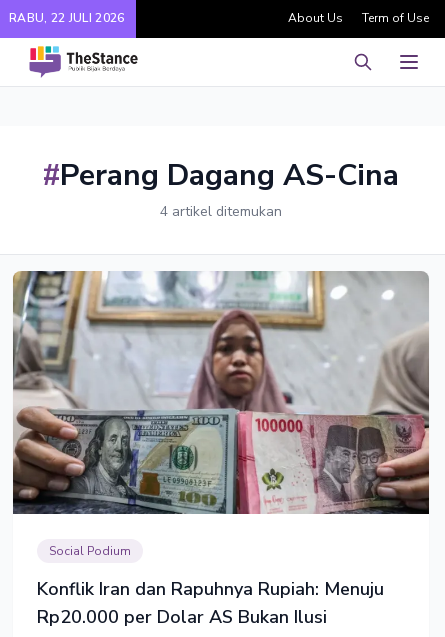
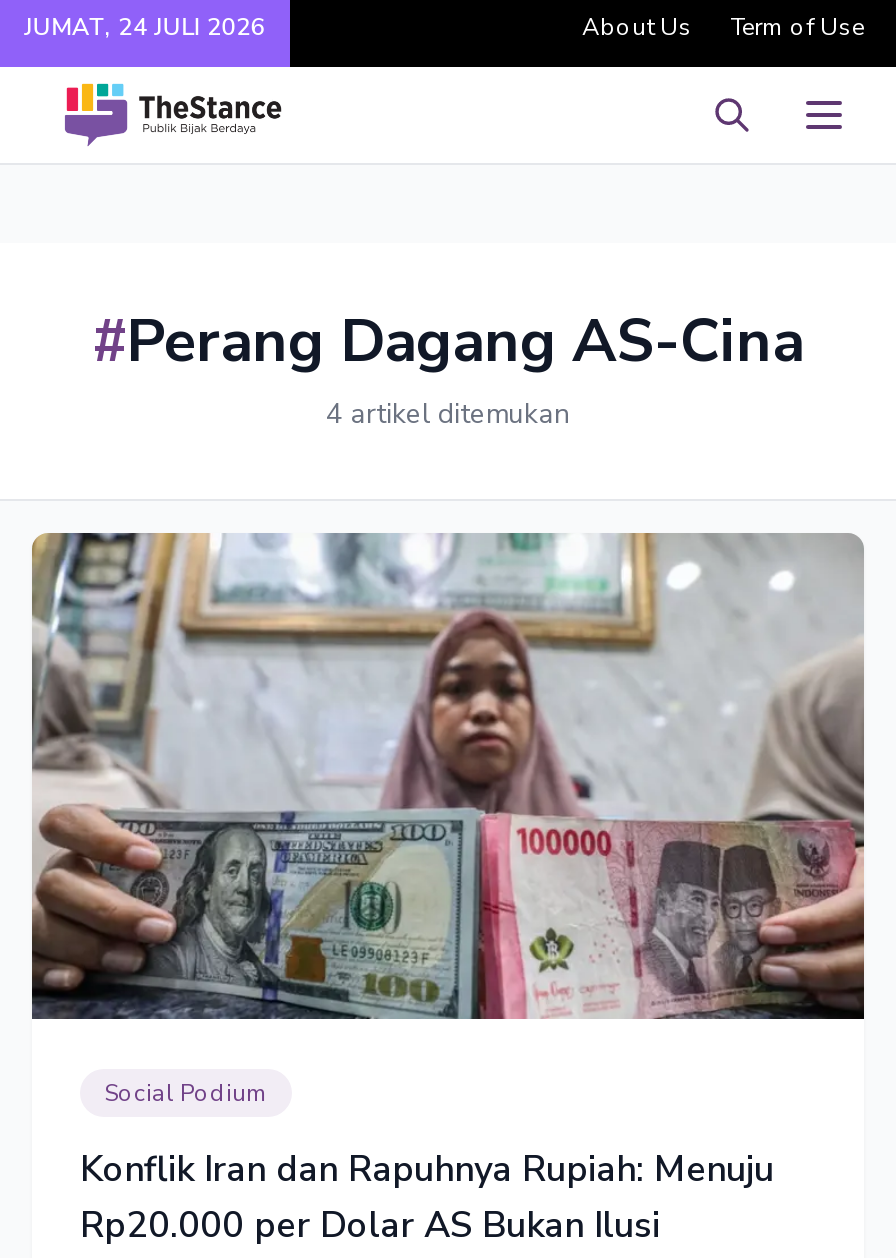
[9,10,124,26] RABU, 22 JULI 2026 -> [24,11,265,43] JUMAT, 24 JULI 2026

